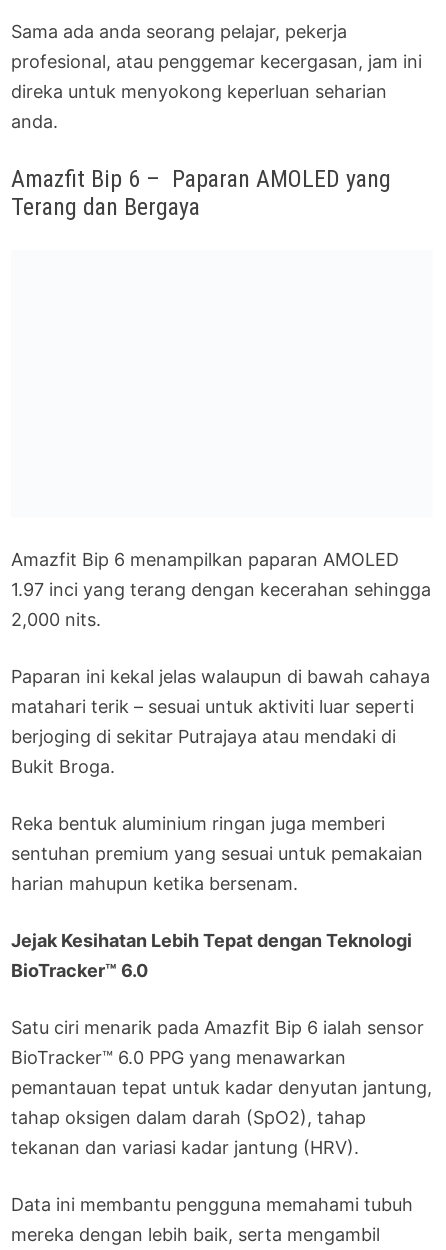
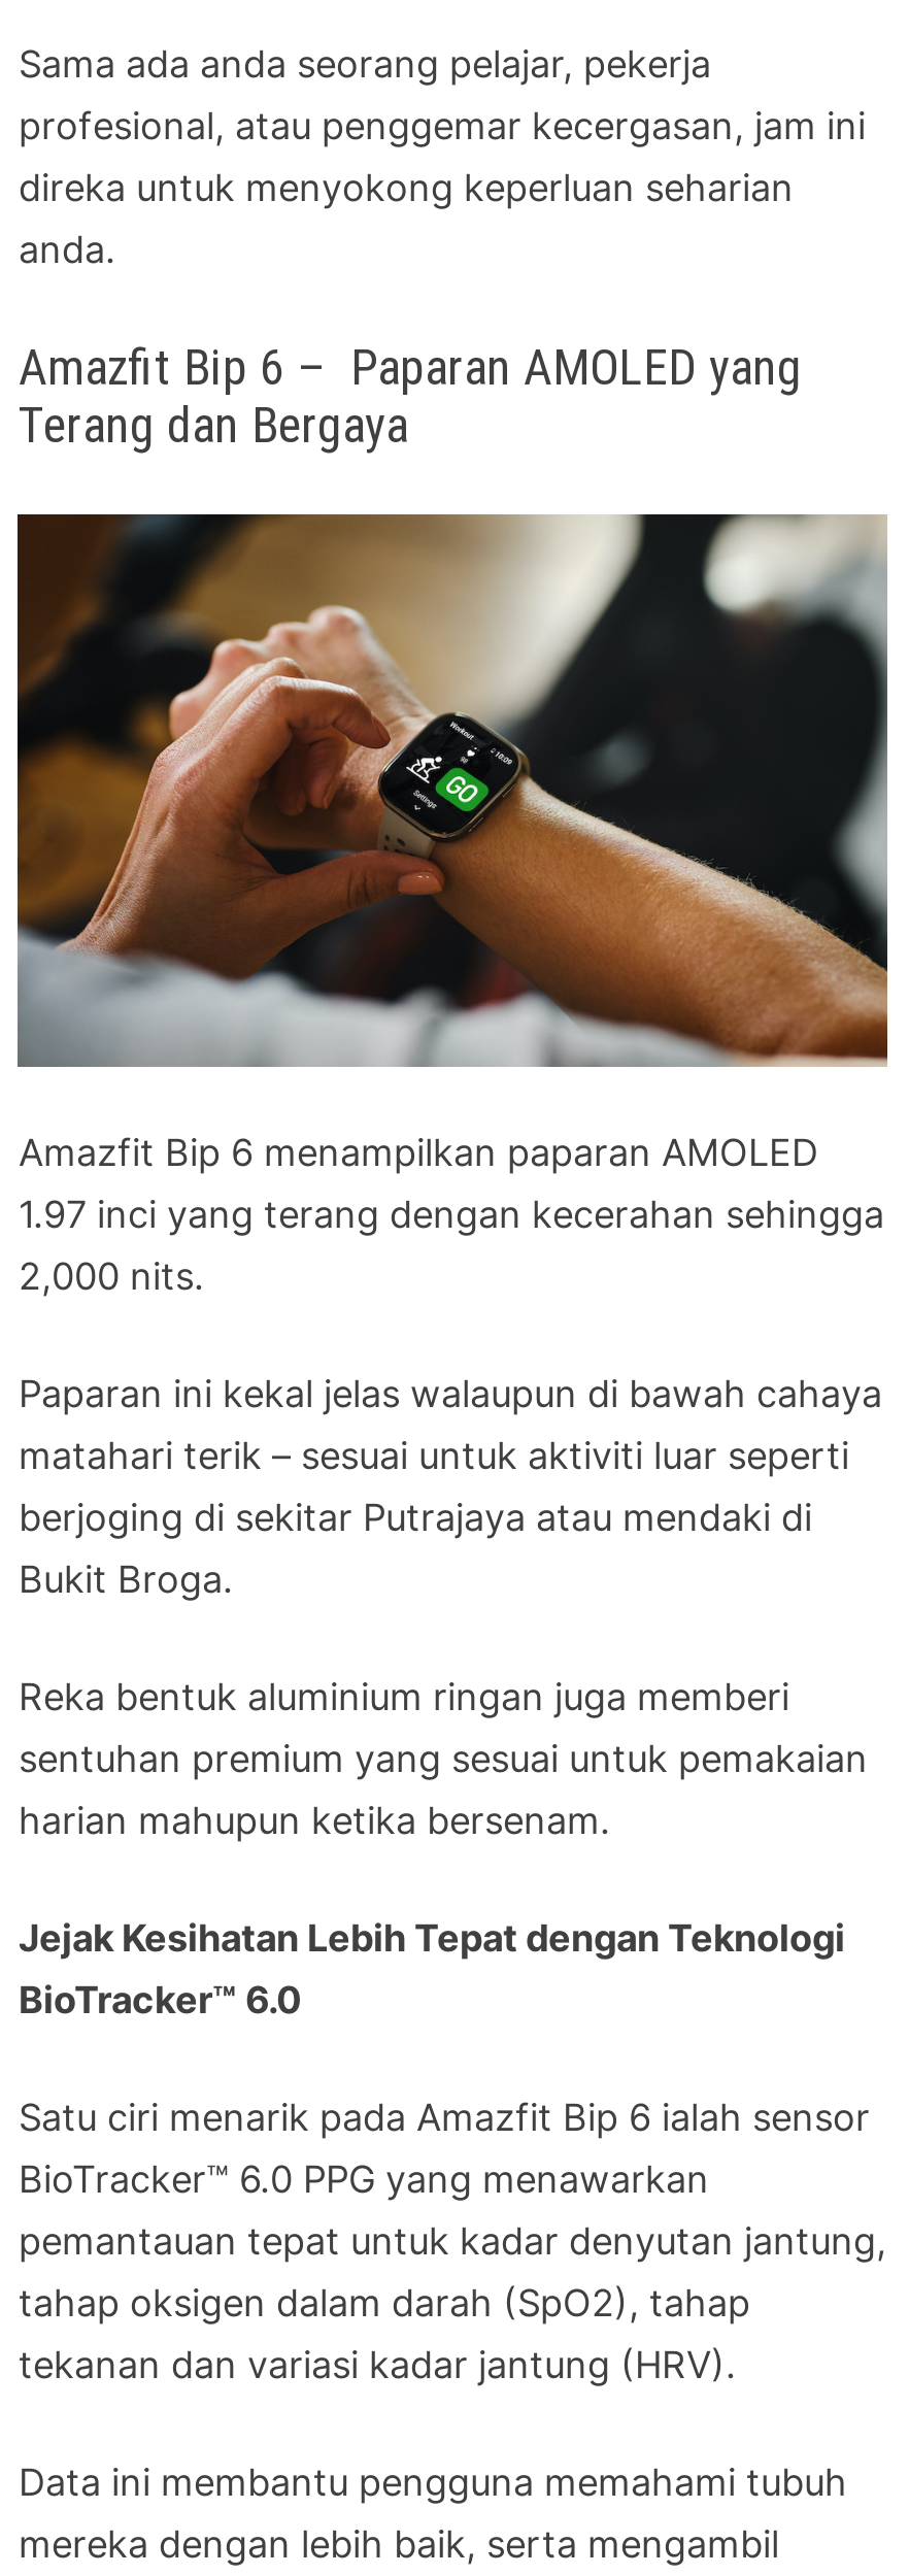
none -> [15,512,889,1069] [image]

